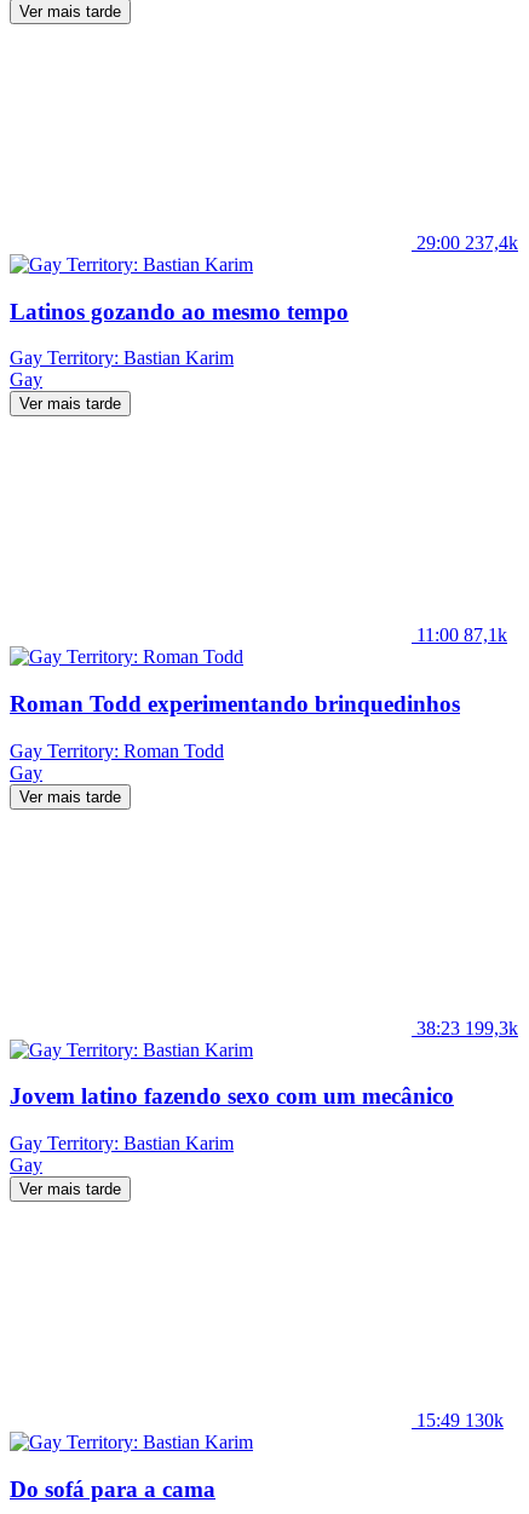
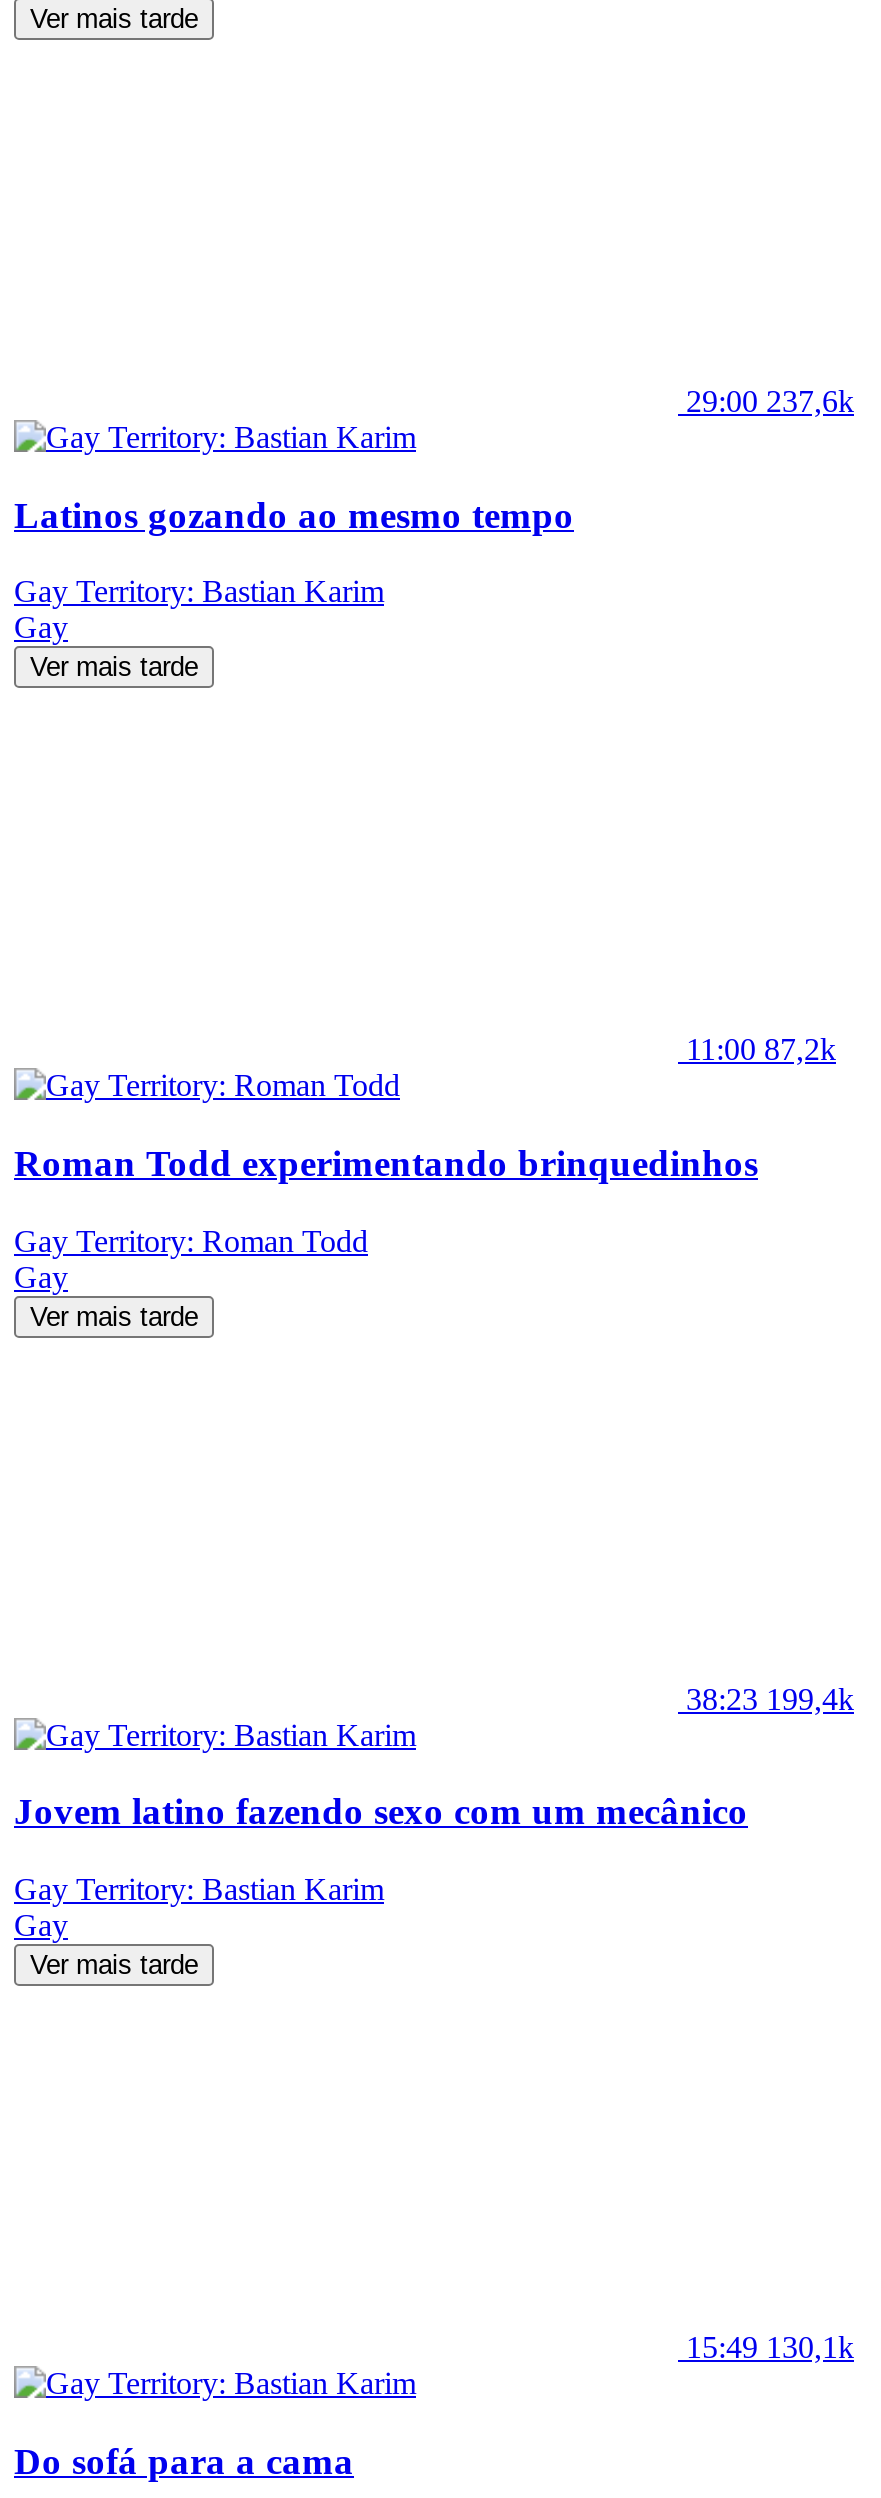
[416,232,518,253] 29:00 237,4k -> [686,384,854,418] 29:00 237,6k
[416,625,507,645] 11:00 87,1k -> [686,1033,836,1067] 11:00 87,2k
[416,1018,518,1038] 38:23 199,3k -> [686,1682,854,1716] 38:23 199,4k
[416,1410,504,1431] 15:49 130k -> [686,2330,854,2364] 15:49 130,1k

